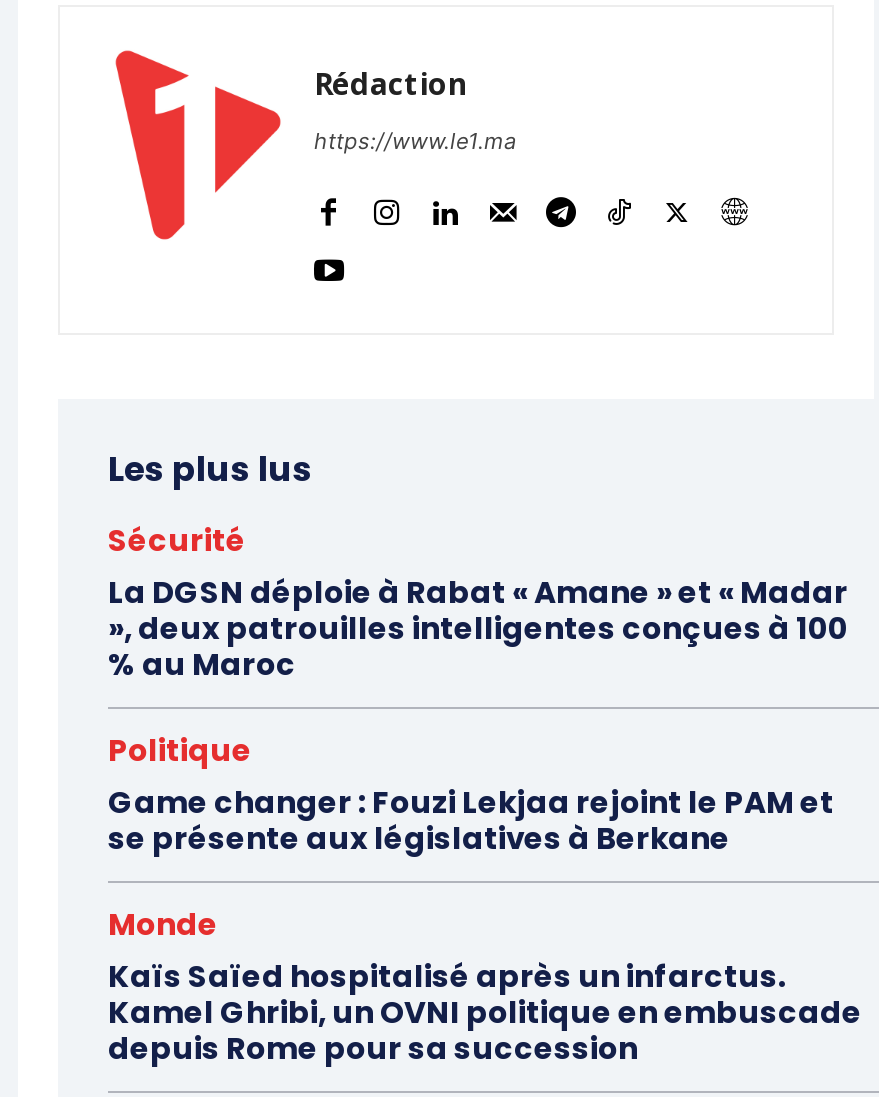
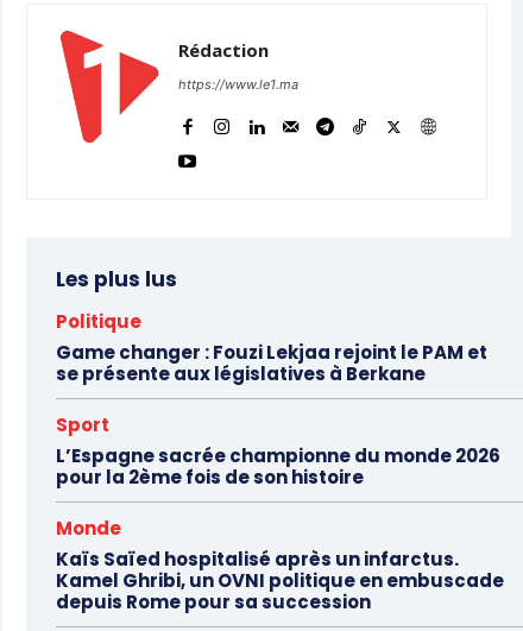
[108,519,848,685] Sécurité | La DGSN déploie à Rabat « Amane » et « Madar | », deux patrouilles intelligentes conçues à 100 | % au Maroc -> none
moved [108,729,834,859] -> [56,309,487,386]: Politique | Game changer : Fouzi Lekjaa rejoint le PAM et | se présente aux législatives à Berkane
none -> [56,412,500,489] Sport | L’Espagne sacrée championne du monde 2026 | pour la 2ème fois de son histoire

